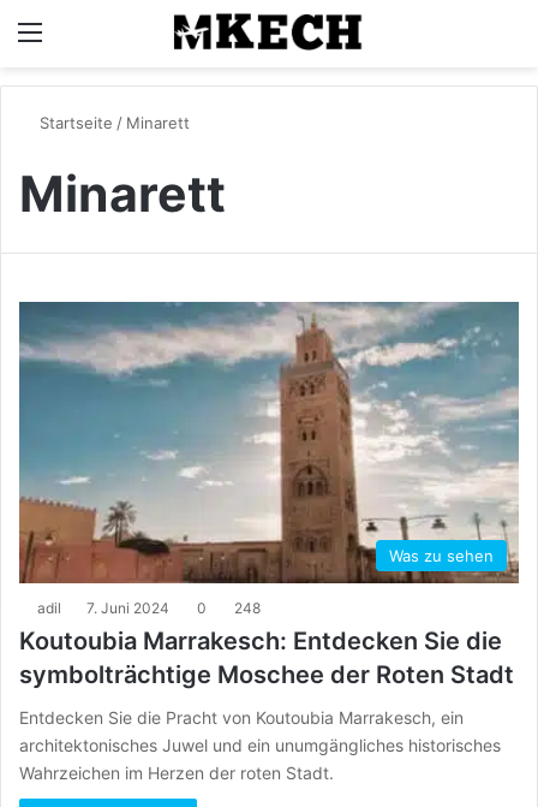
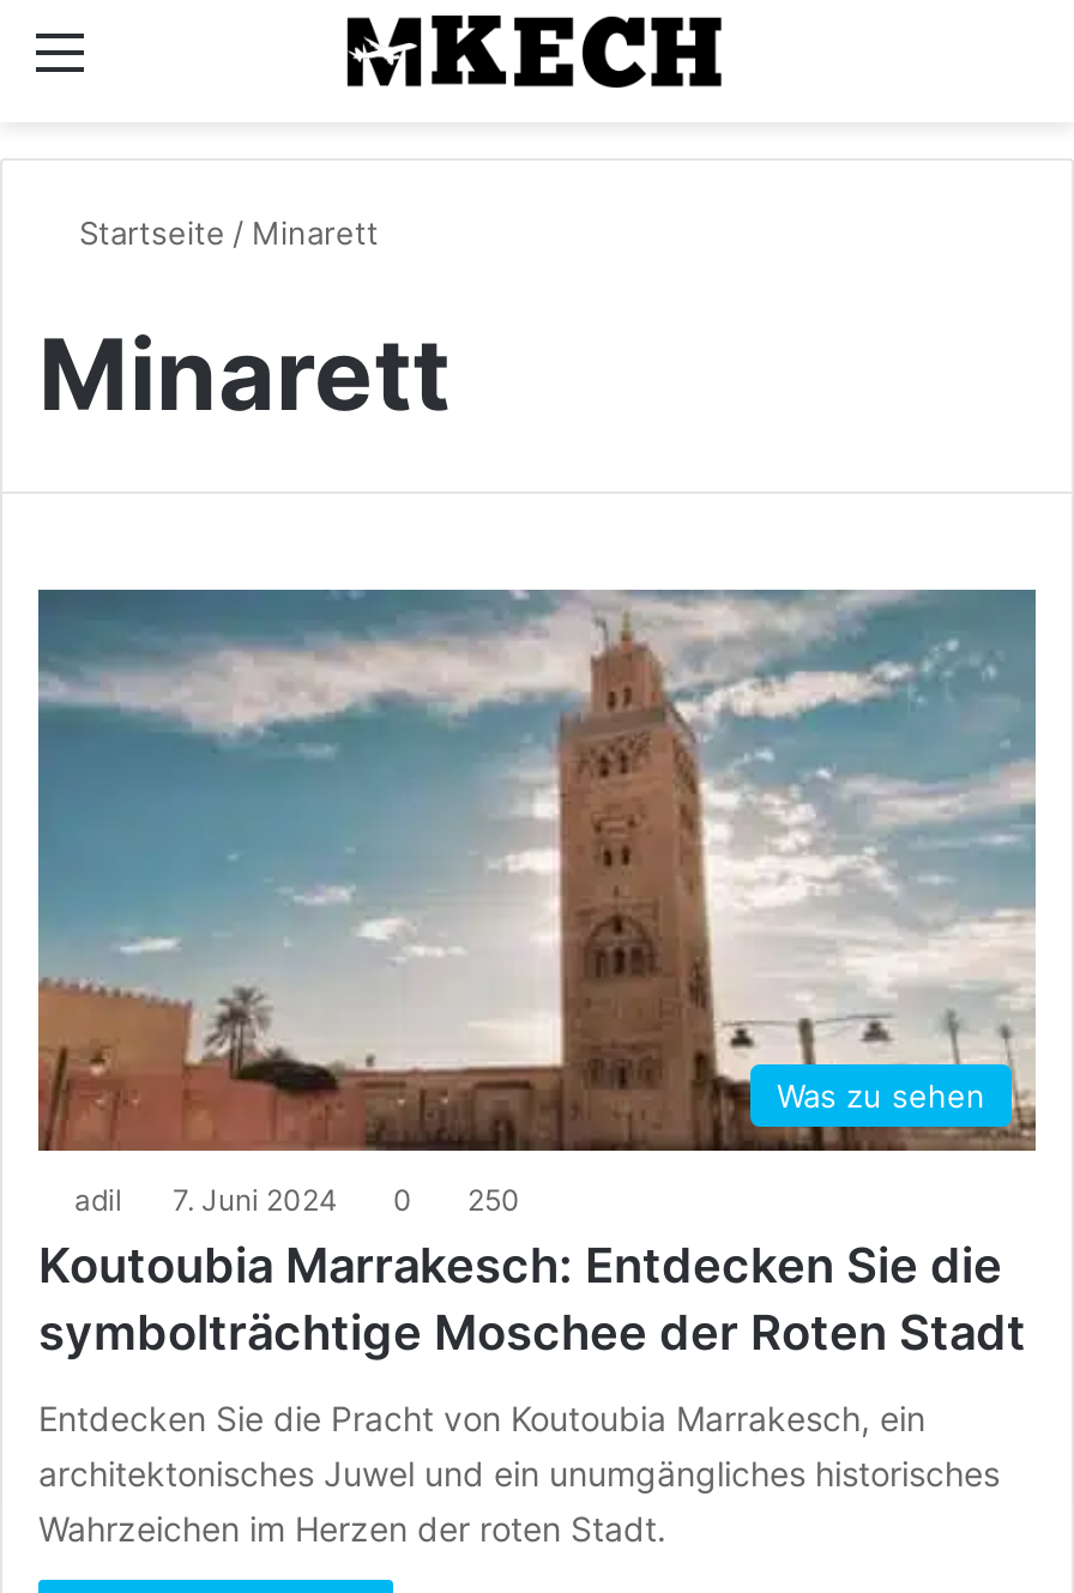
[37,599,261,617] adil 7. Juni 2024 0 248 -> [74,1183,520,1219] adil 7. Juni 2024 0 250

